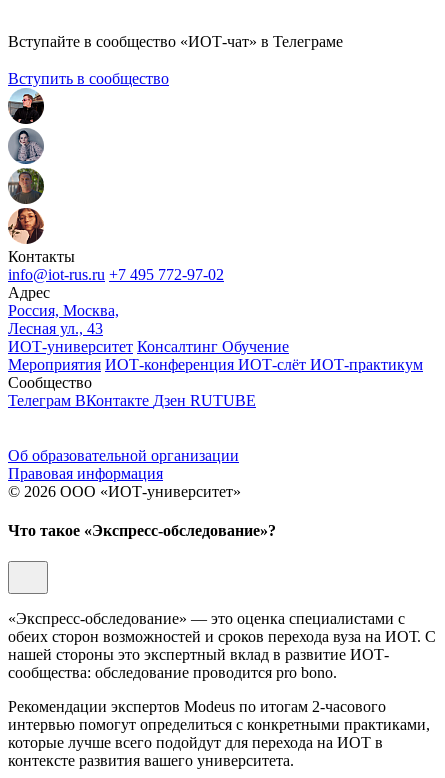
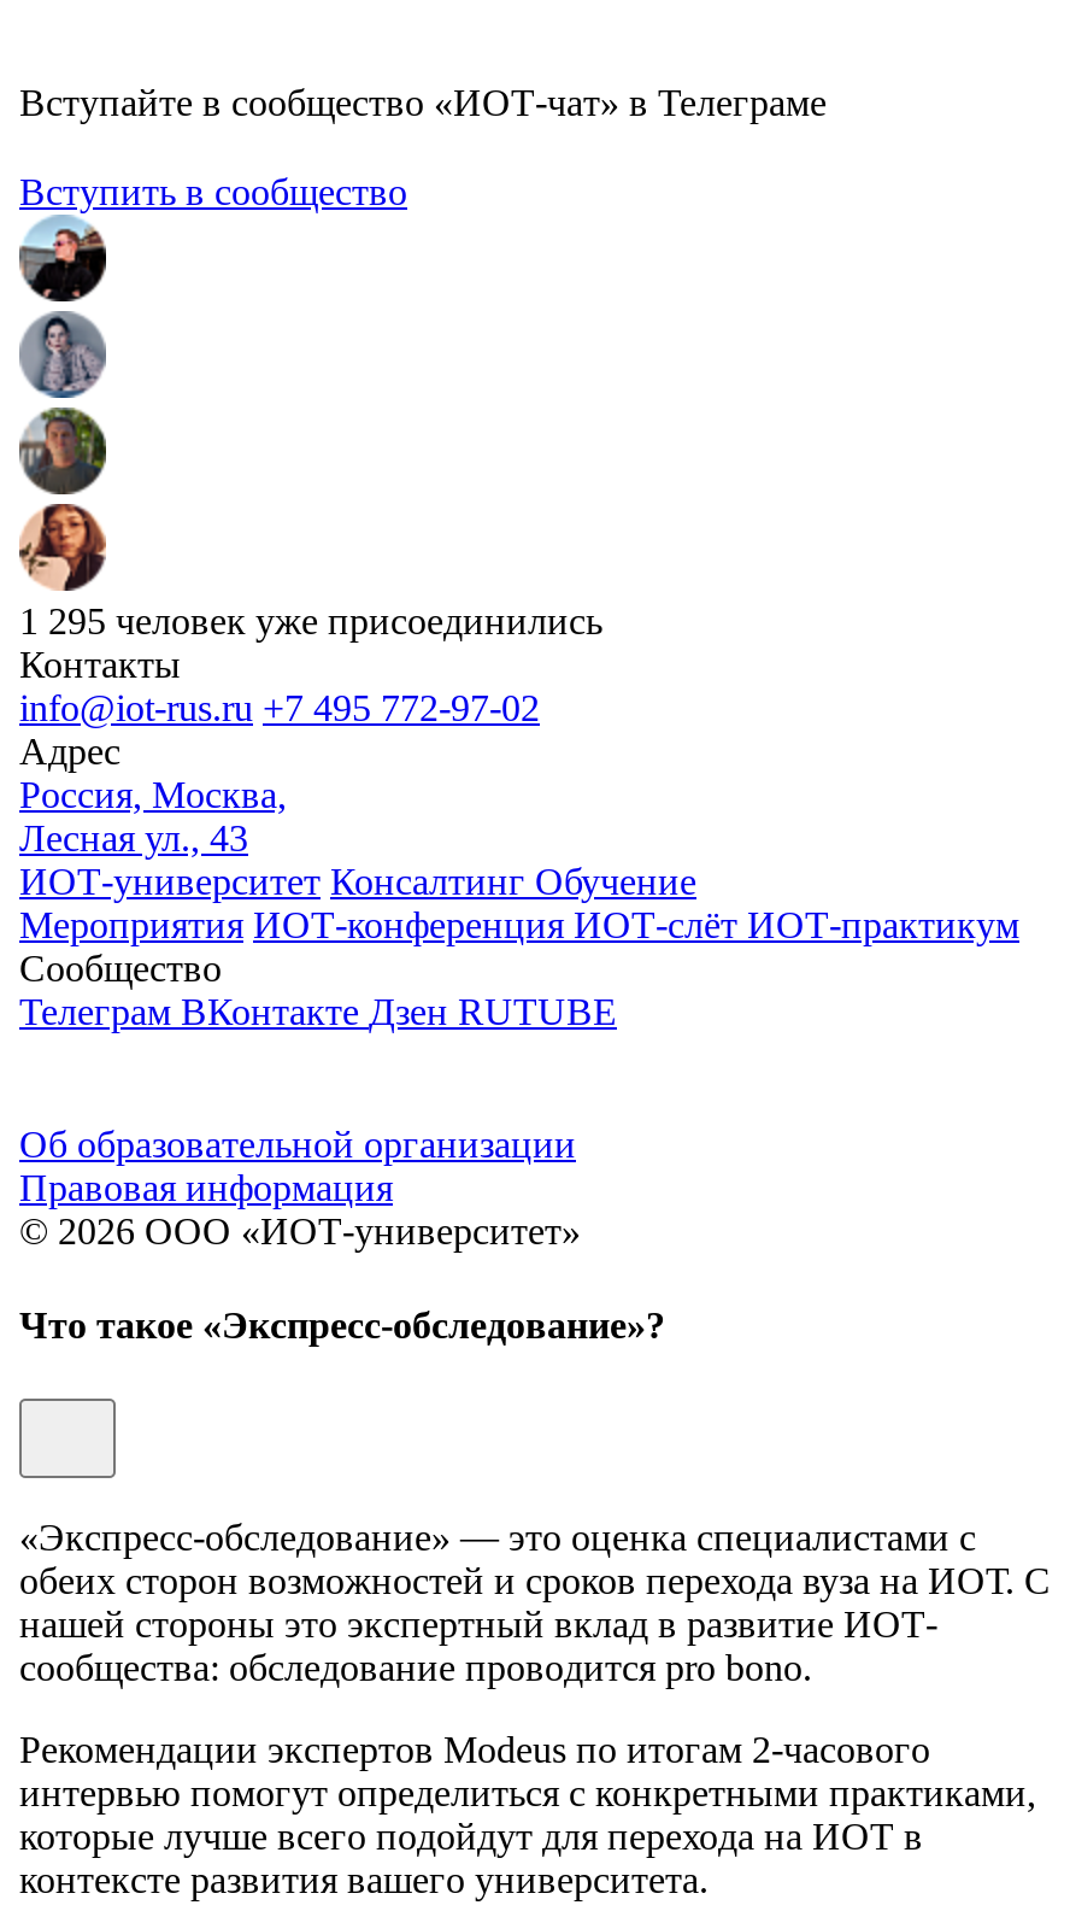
none -> [19,599,602,640] 1 295 человек уже присоединились

